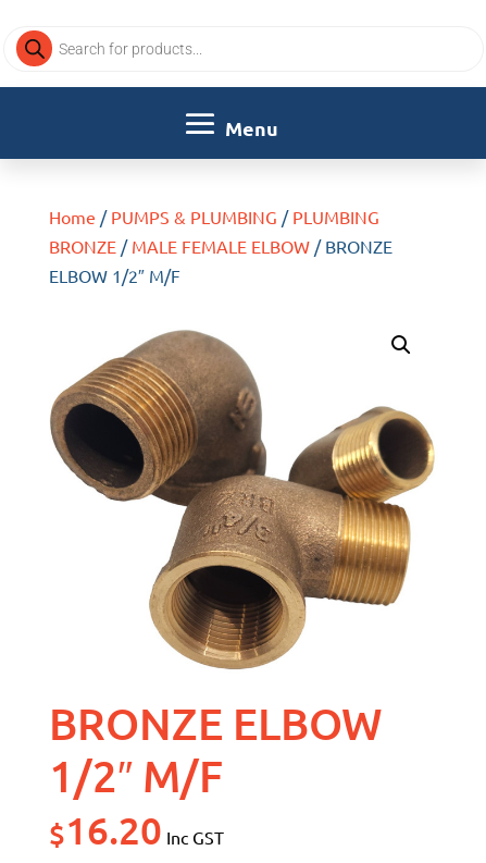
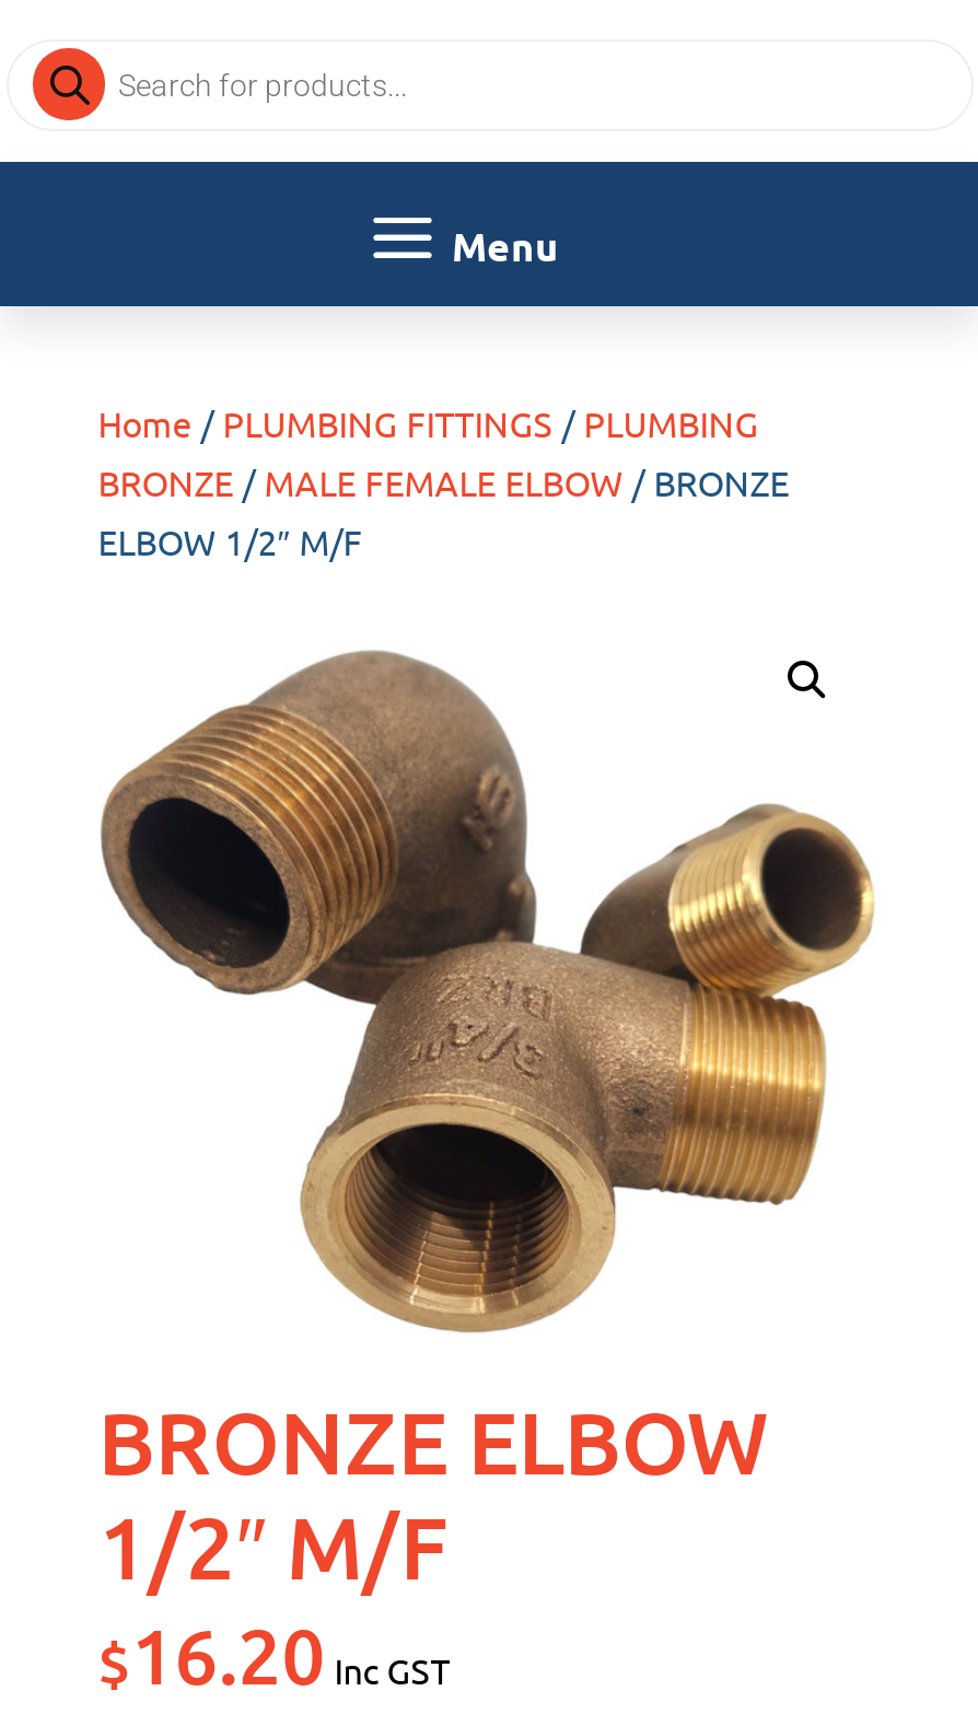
[49,206,379,227] Home / PUMPS & PLUMBING / PLUMBING -> [98,400,759,444] Home / PLUMBING FITTINGS / PLUMBING

